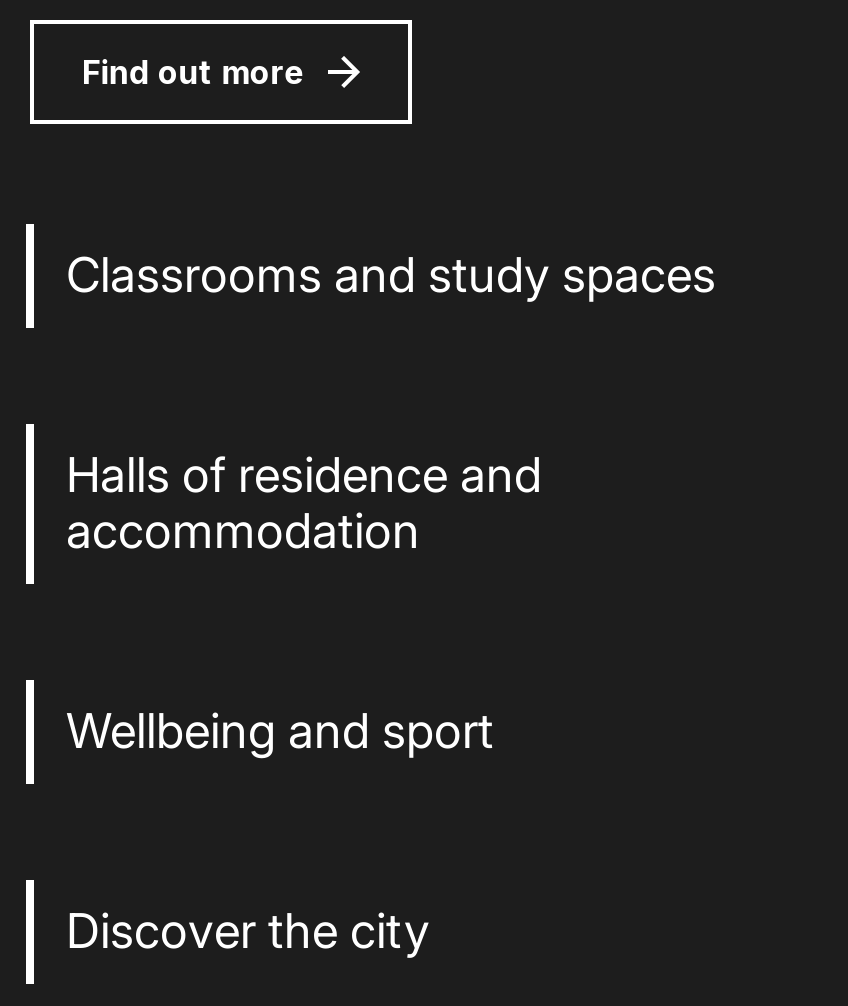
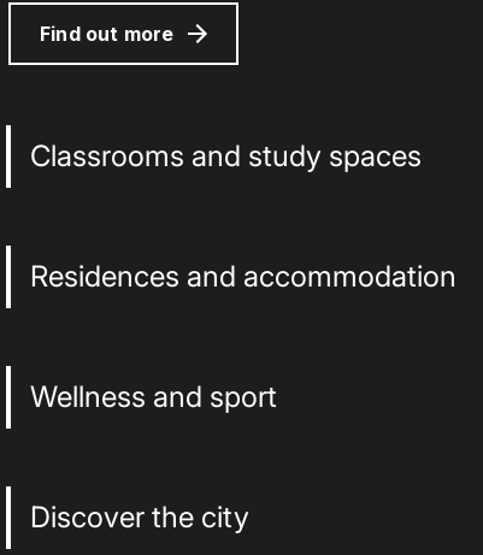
[66,446,542,560] Halls of residence and | accommodation -> [30,259,457,294] Residences and accommodation
[66,702,494,760] Wellbeing and sport -> [30,379,277,414] Wellness and sport

